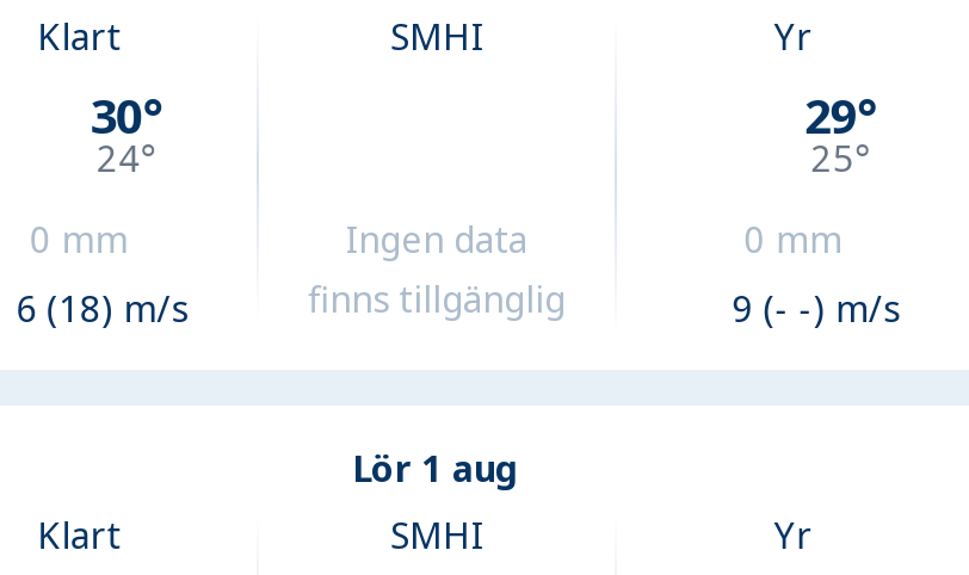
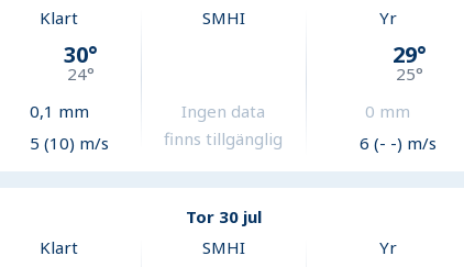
[30,216,128,263] 0 mm -> [29,100,89,122] 0,1 mm
[16,284,188,331] 6 (18) m/s -> [30,132,109,154] 5 (10) m/s
[732,284,899,331] 9 (- -) m/s -> [360,132,437,154] 6 (- -) m/s
[352,445,519,492] Lör 1 aug -> [185,206,261,228] Tor 30 jul

